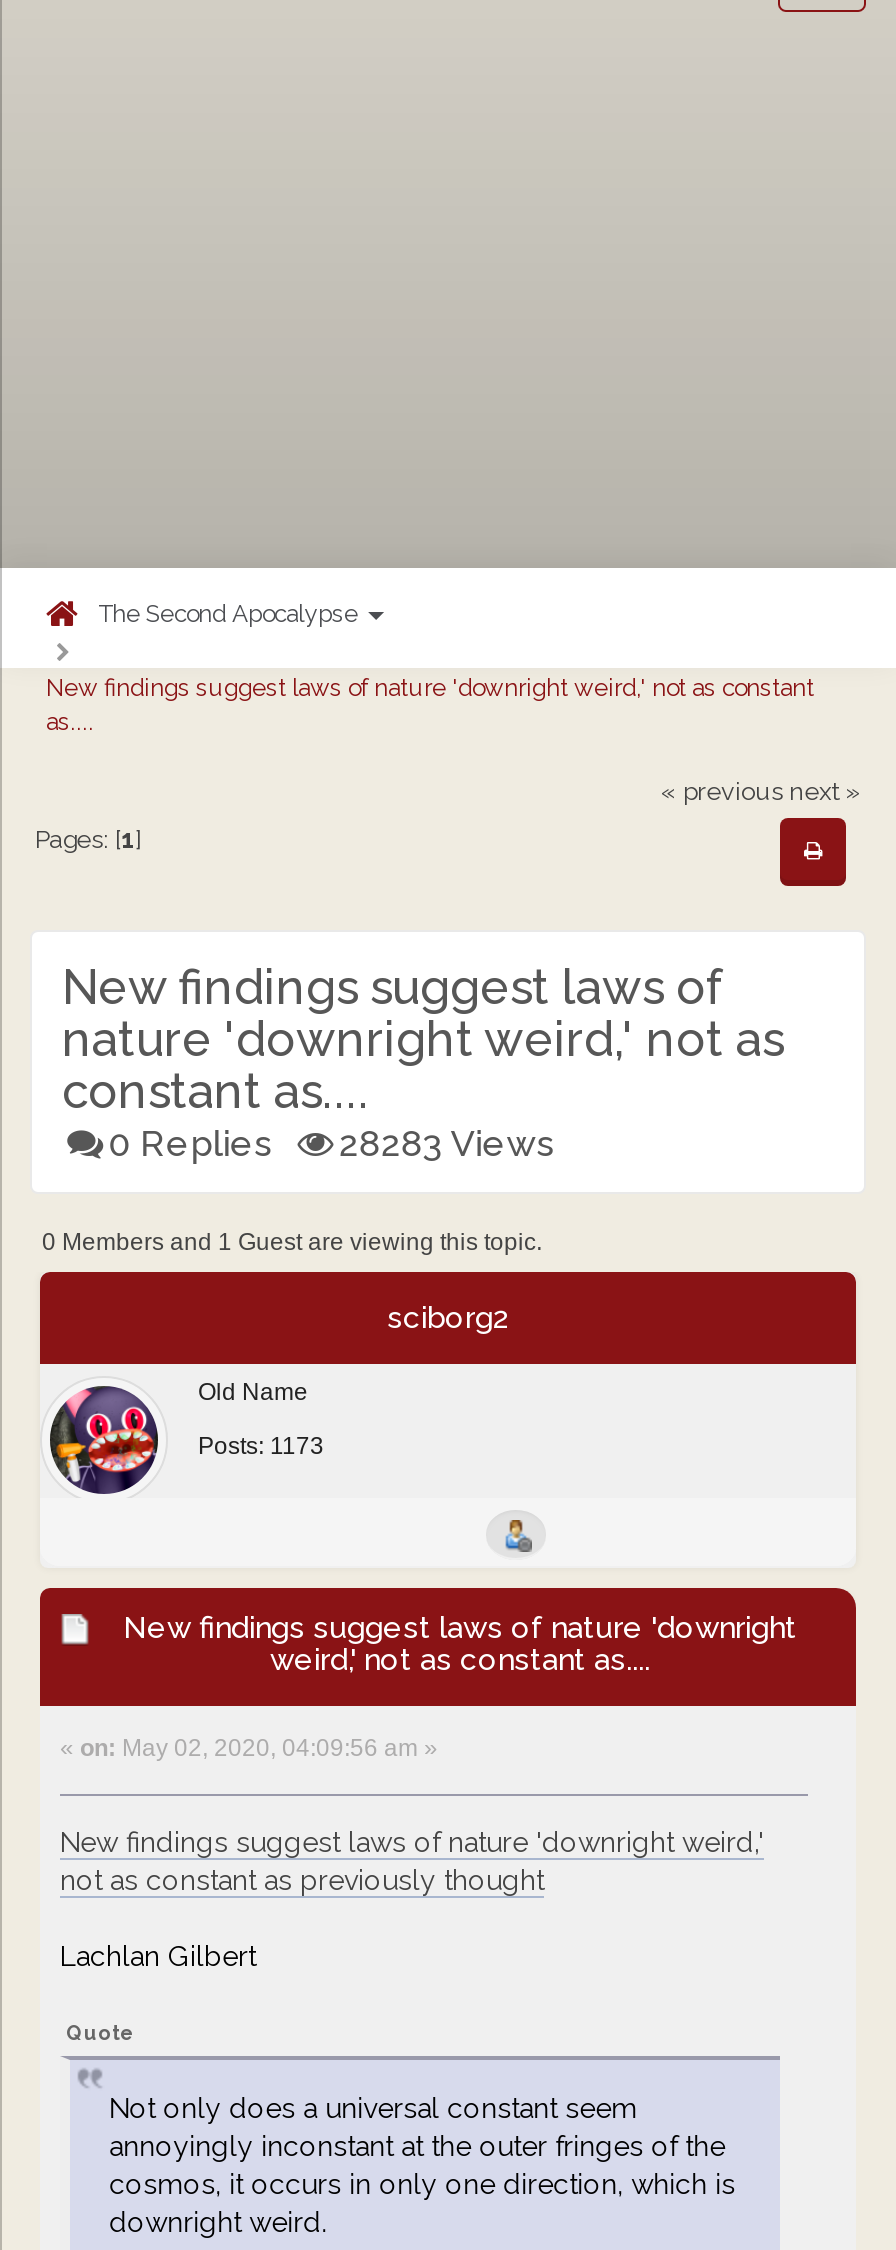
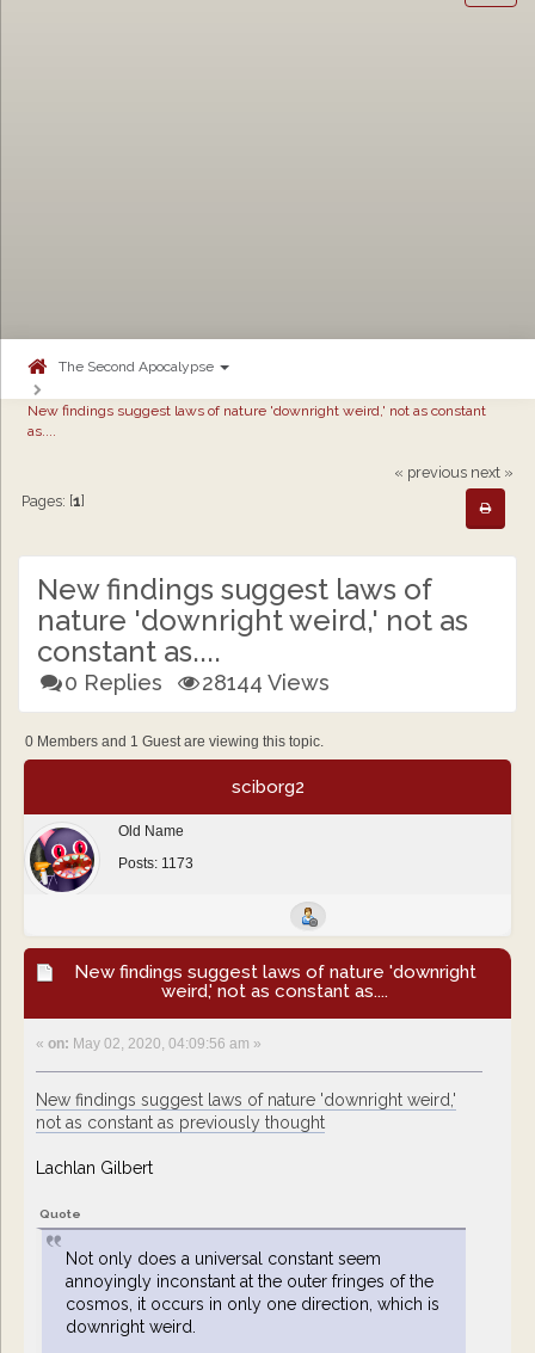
[108,1122,555,1164] 0 Replies 28283 Views -> [65,670,330,695] 0 Replies 28144 Views

